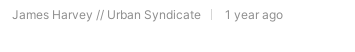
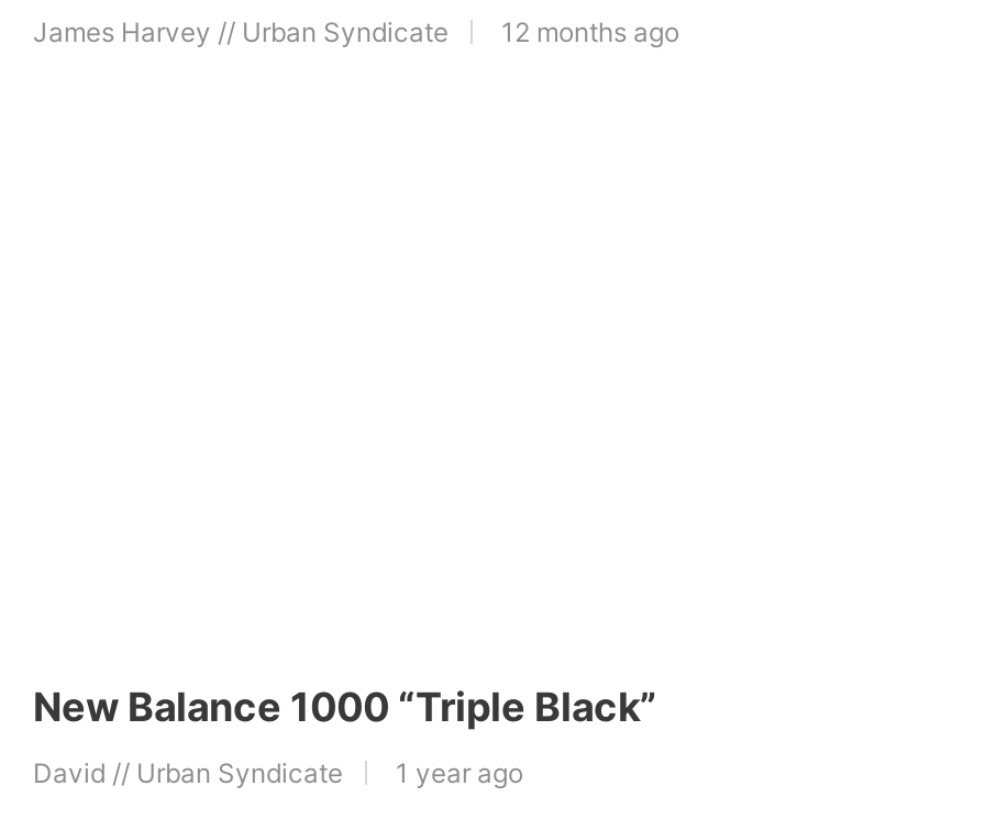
none -> [33,684,657,790] New Balance 1000 “Triple Black” | David // Urban Syndicate
none -> [501,16,679,49] 12 months ago

